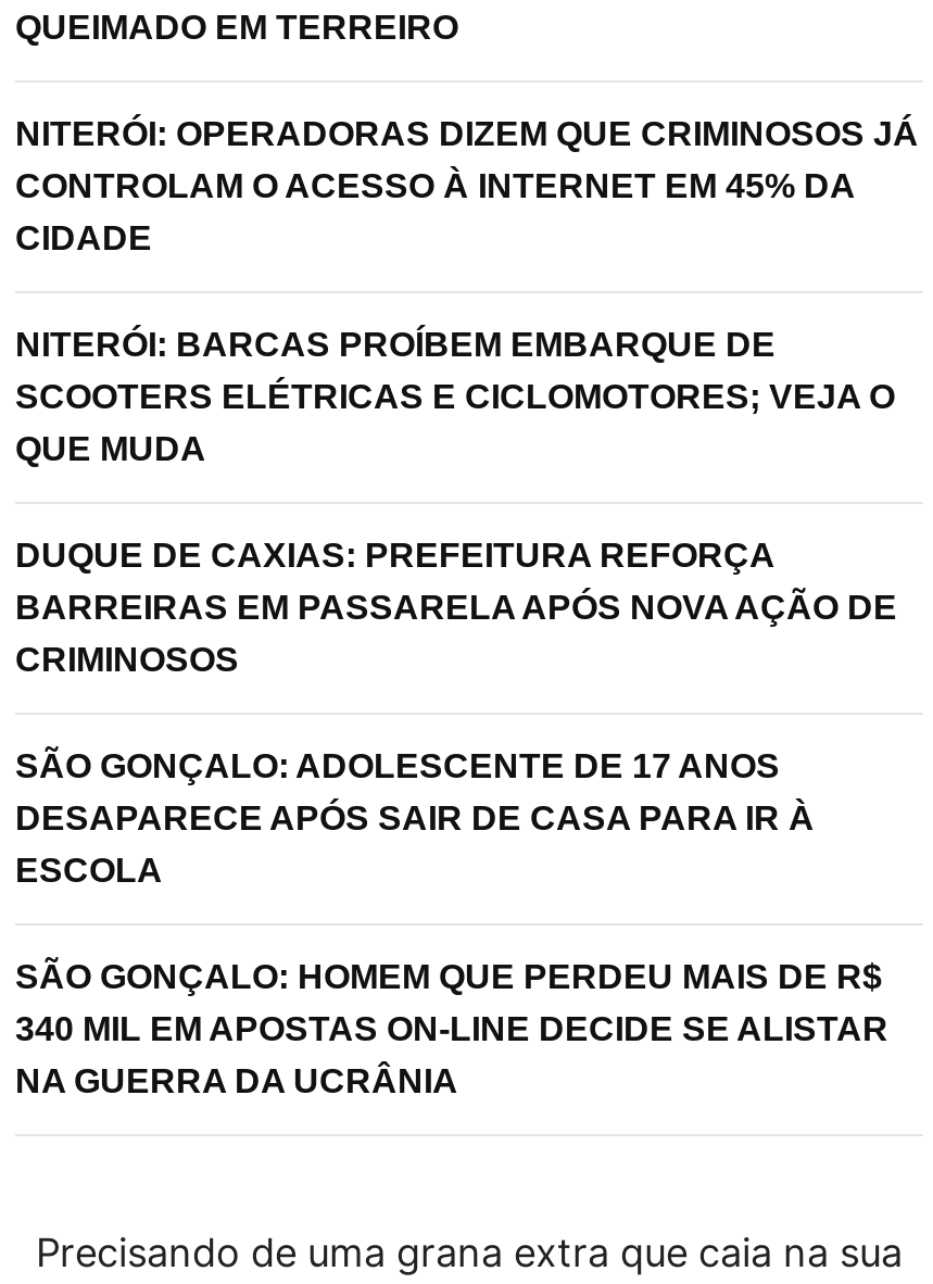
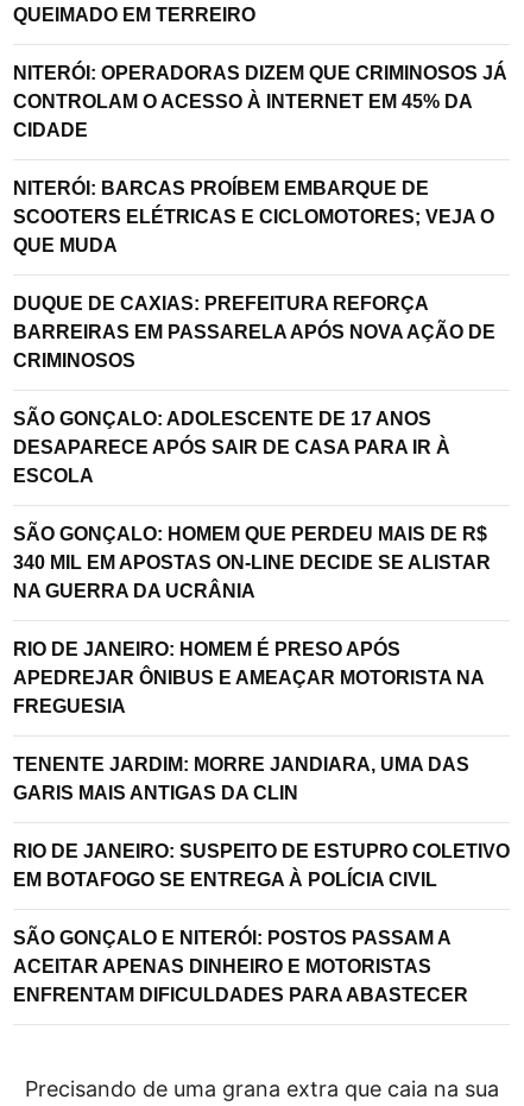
none -> [13,639,510,1005] RIO DE JANEIRO: HOMEM É PRESO APÓS | APEDREJAR ÔNIBUS E AMEAÇAR MOTORISTA NA | FREGUESIA | TENENTE JARDIM: MORRE JANDIARA, UMA DAS | GARIS MAIS ANTIGAS DA CLIN | RIO DE JANEIRO: SUSPEITO DE ESTUPRO COLETIVO | EM BOTAFOGO SE ENTREGA À POLÍCIA CIVIL | SÃO GONÇALO E NITERÓI: POSTOS PASSAM A | ACEITAR APENAS DINHEIRO E MOTORISTAS | ENFRENTAM DIFICULDADES PARA ABASTECER

